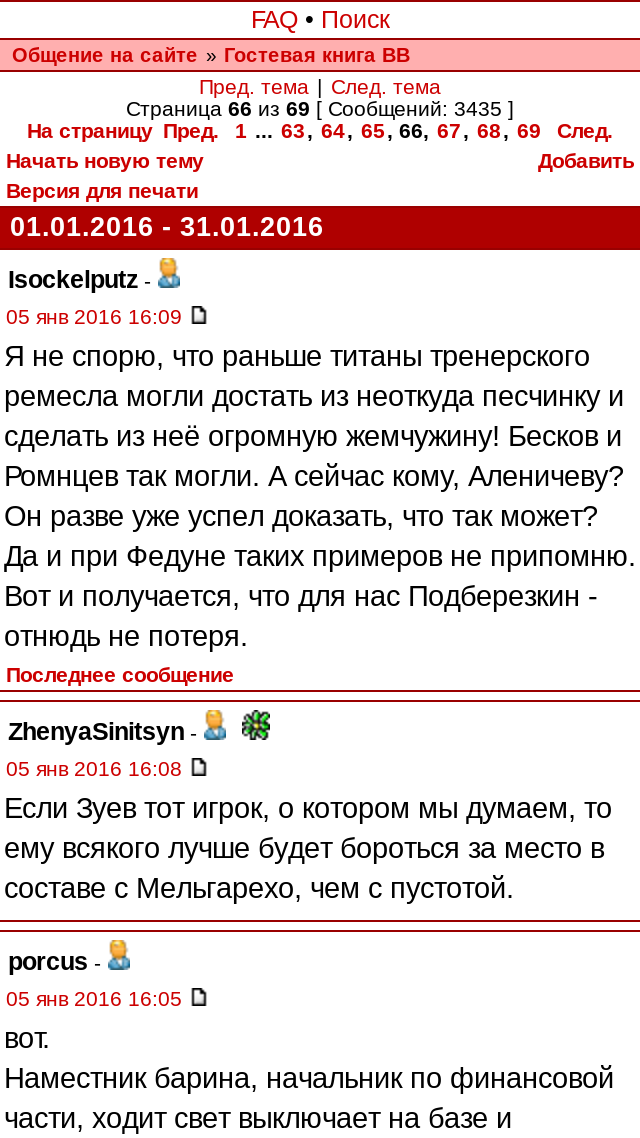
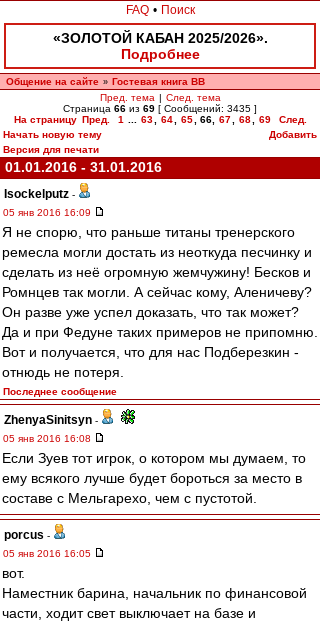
none -> [52,30,267,62] «ЗОЛОТОЙ КАБАН 2025/2026». | Подробнее

